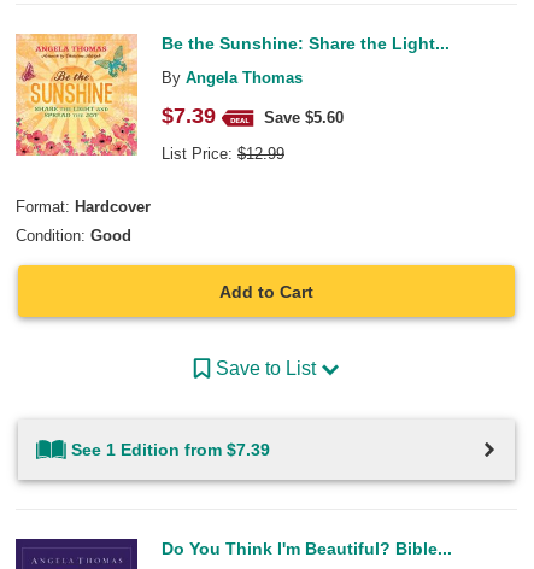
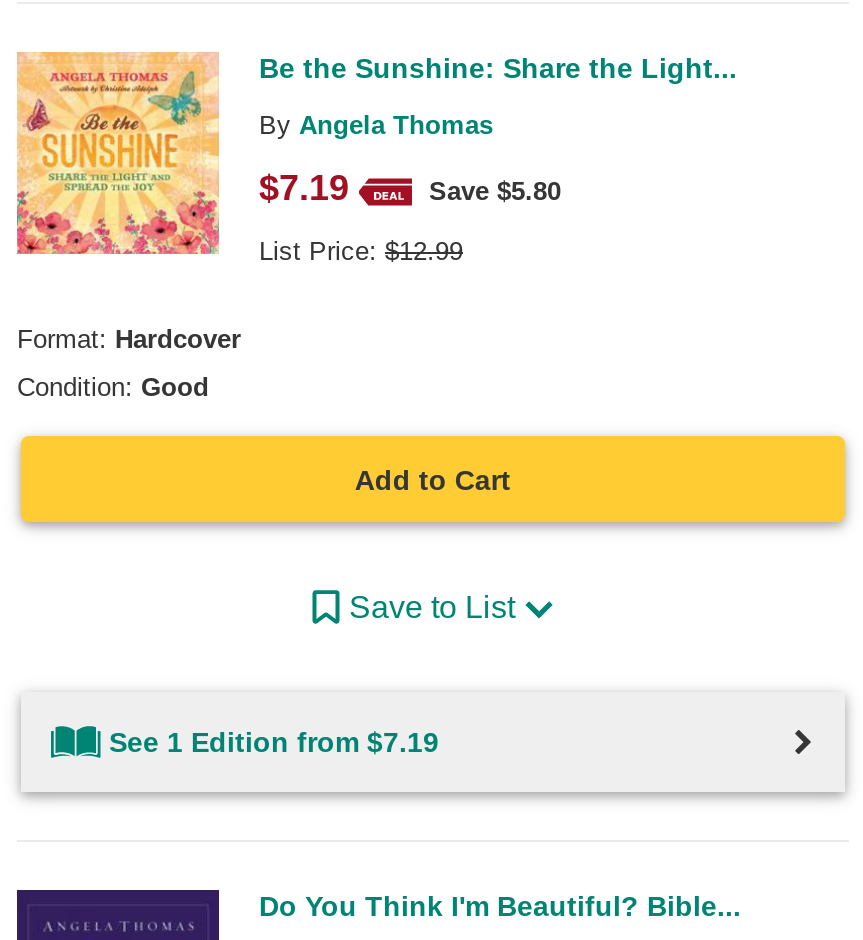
[162,104,216,128] $7.39 -> [259,169,349,209] $7.19
[264,109,344,127] Save $5.60 -> [429,177,561,207] Save $5.80
[71,440,270,460] See 1 Edition from $7.39 -> [109,727,439,759] See 1 Edition from $7.19

